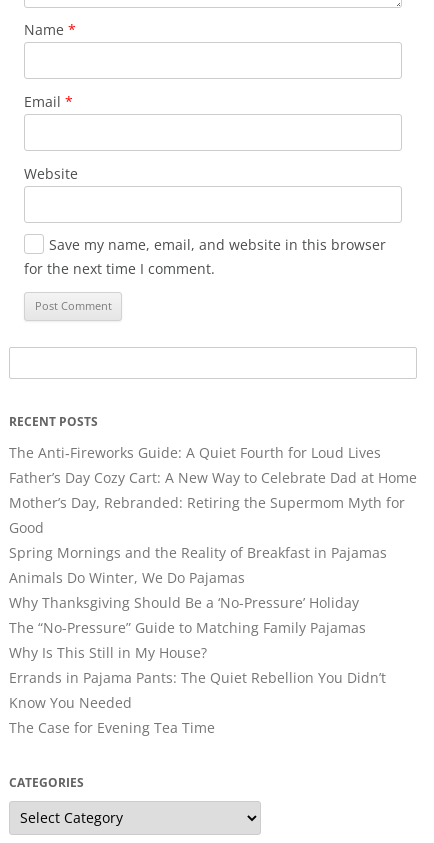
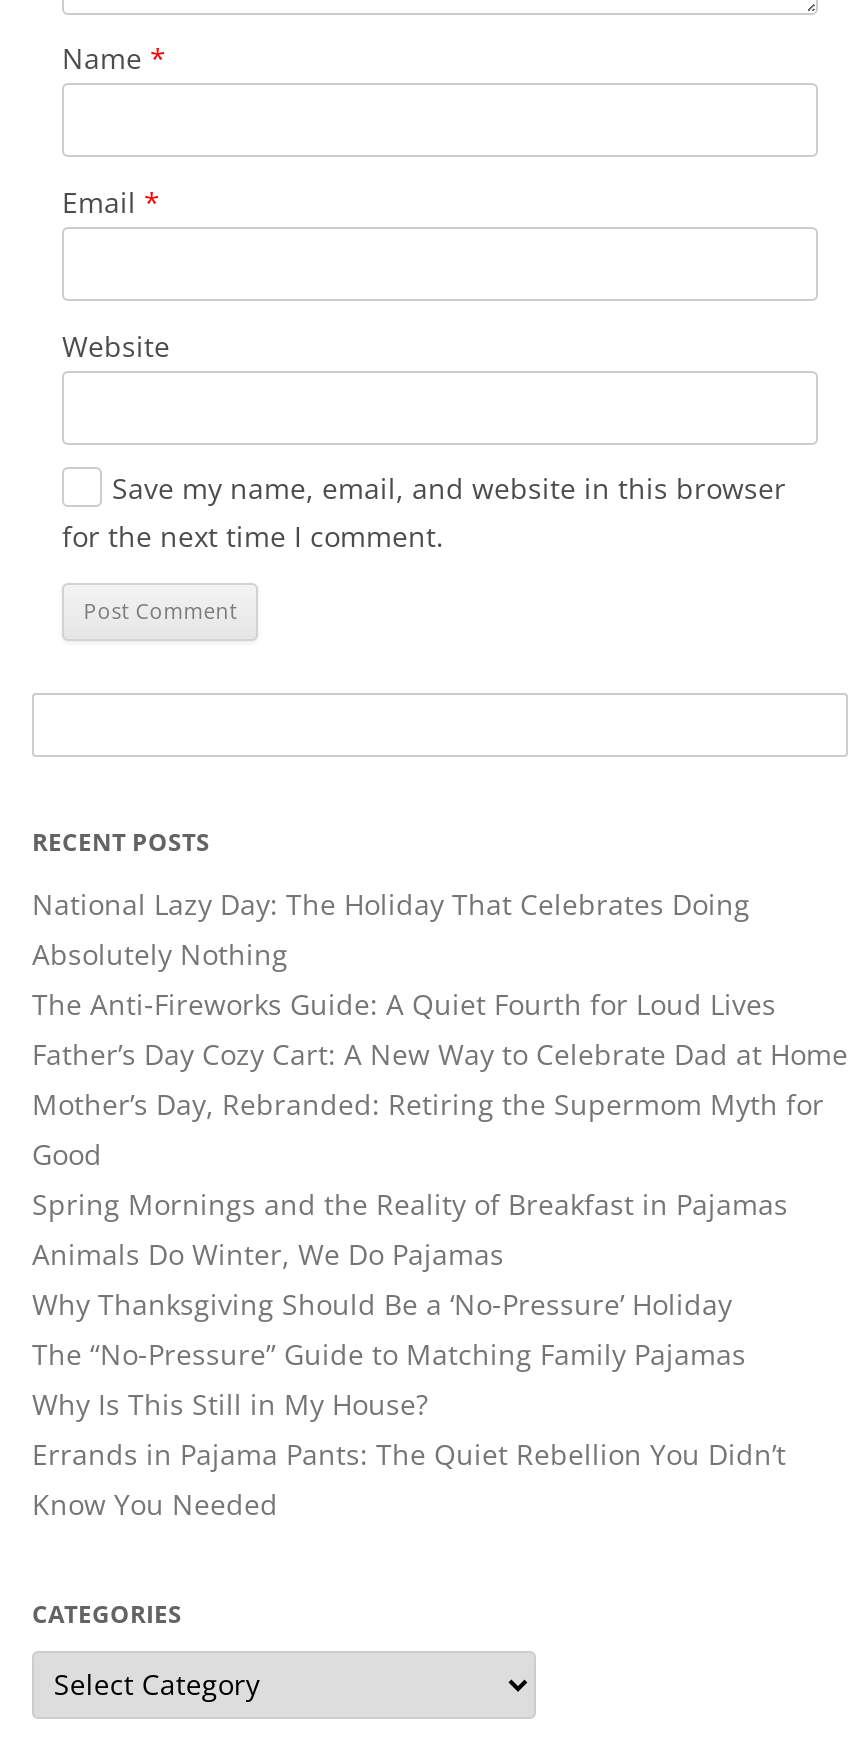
none -> [32,884,750,972] National Lazy Day: The Holiday That Celebrates Doing | Absolutely Nothing
moved [9,443,417,712] -> [32,984,848,1522]: The Anti‑Fireworks Guide: A Quiet Fourth for Loud Lives | Father’s Day Cozy Cart: A New Way to Celebrate Dad at Home | Mother’s Day, Rebranded: Retiring the Supermom Myth for | ... | Errands in Pajama Pants: The Quiet Rebellion You Didn’t | Know You Needed
[9,718,215,737] The Case for Evening Tea Time -> none

